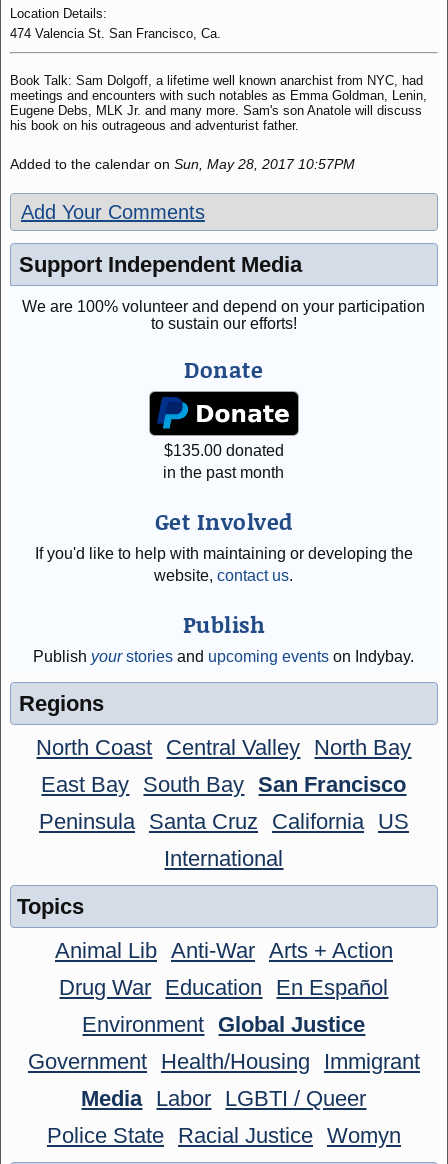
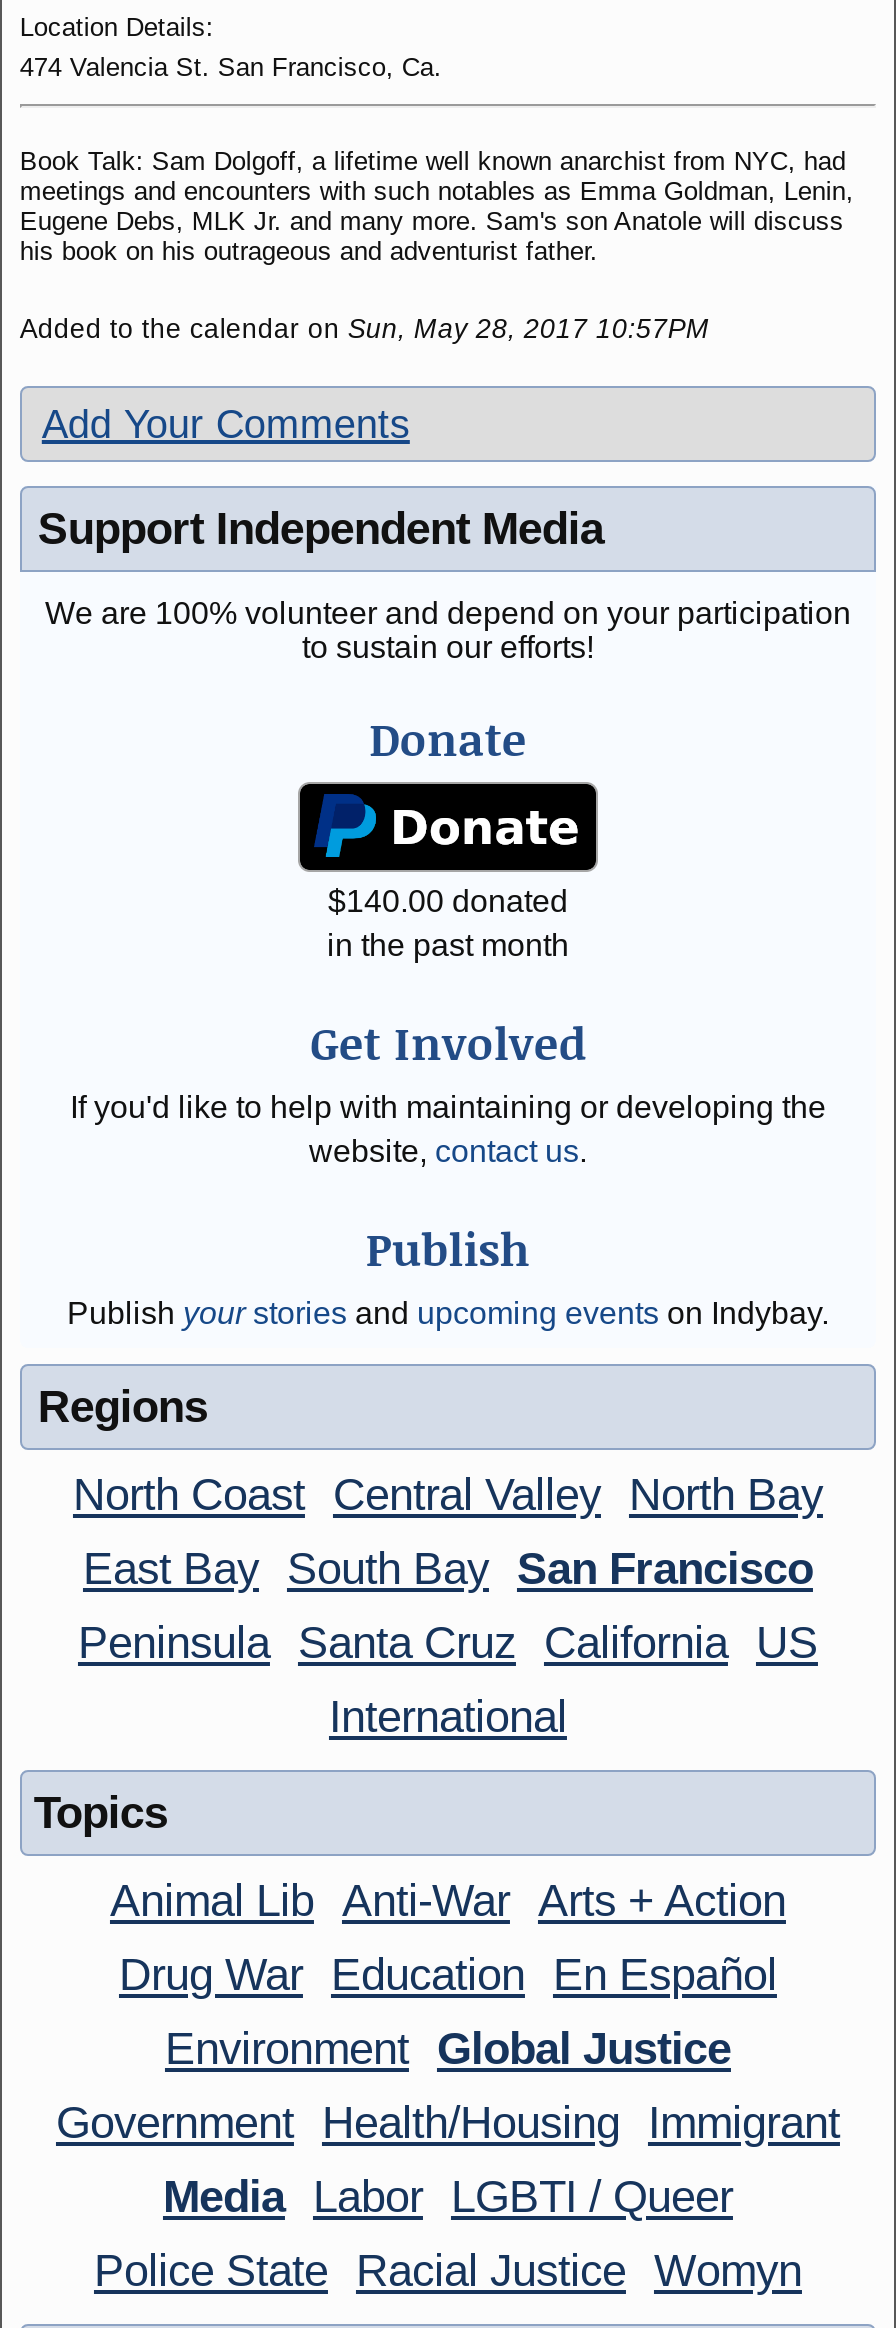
[164,442,284,459] $135.00 donated -> [328,883,568,917] $140.00 donated

